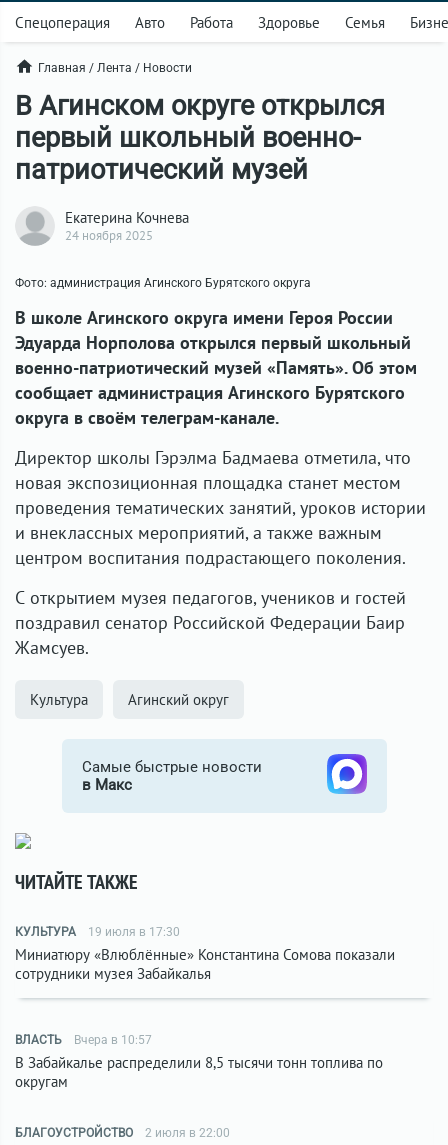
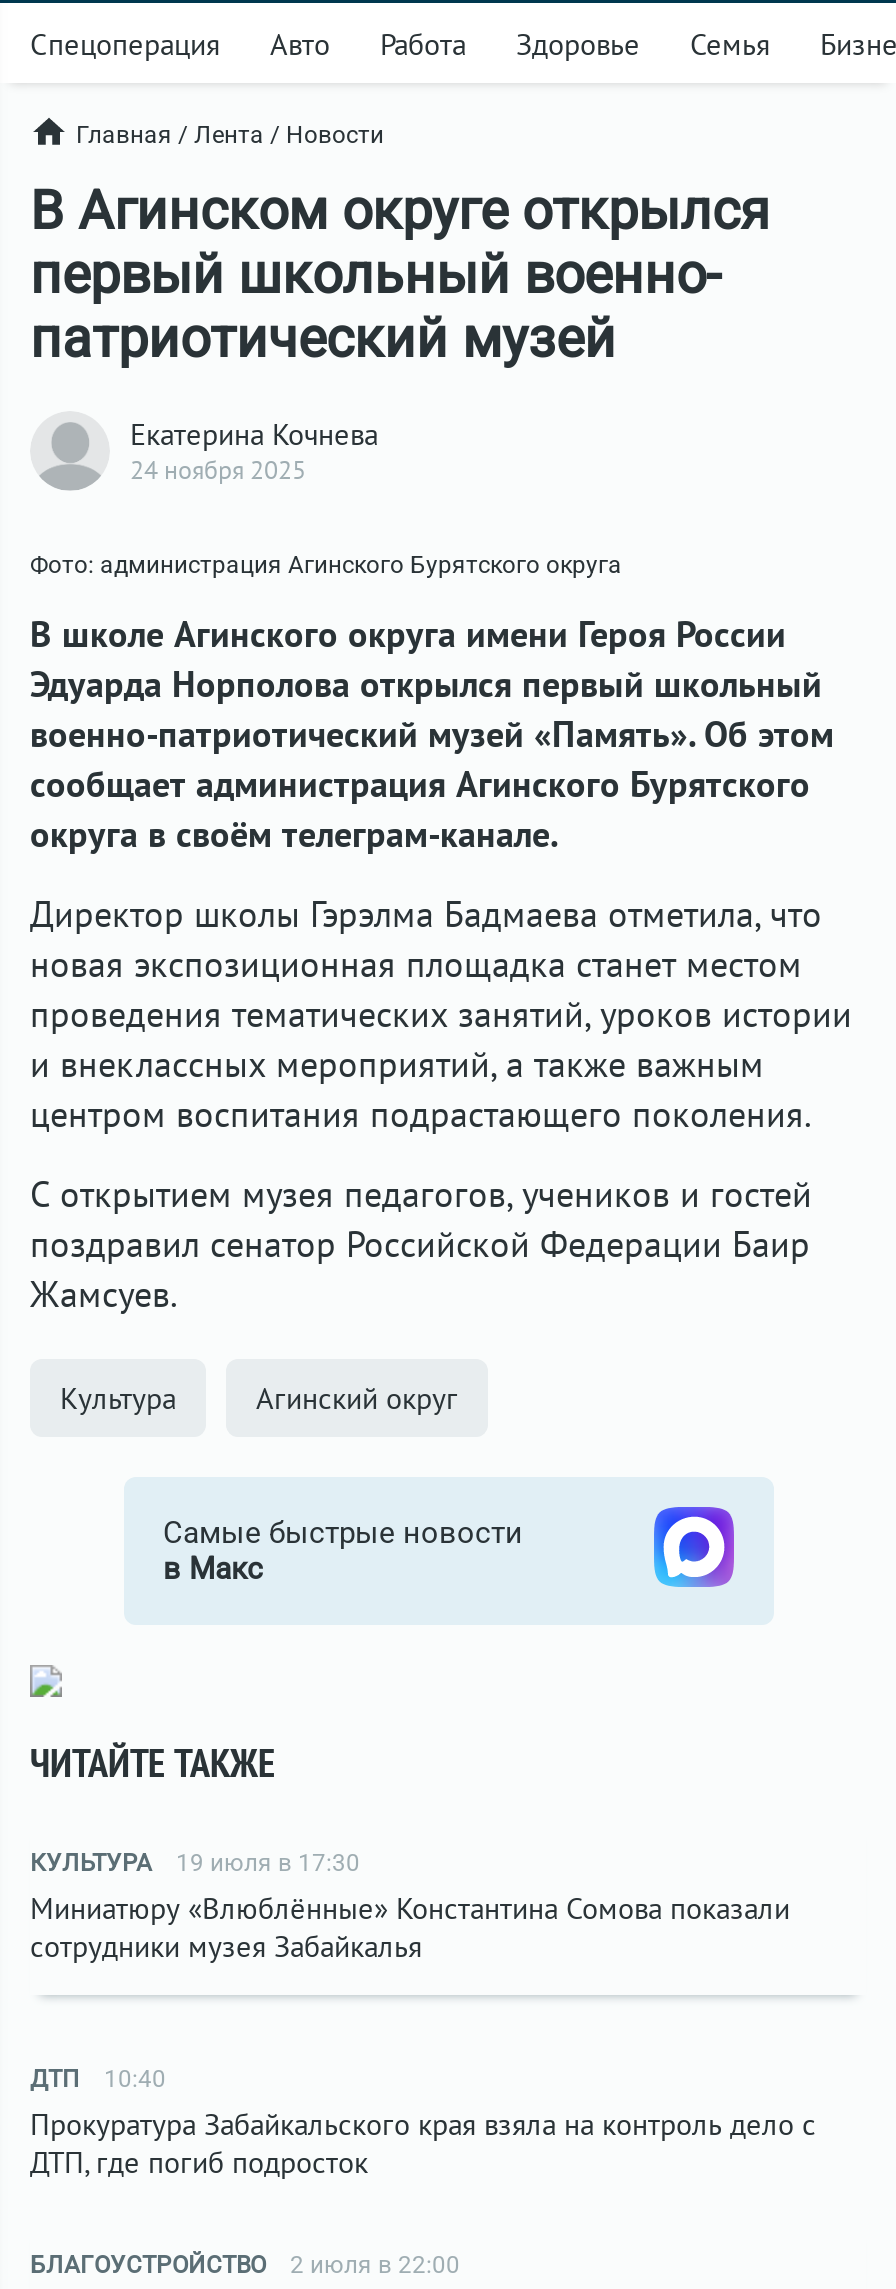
[15,1033,383,1091] ВЛАСТЬ | Вчера в 10:57 | В Забайкалье распределили 8,5 тысячи тонн топлива по | округам -> [30,2065,816,2181] ДТП | 10:40 | Прокуратура Забайкальского края взяла на контроль дело с | ДТП, где погиб подросток

